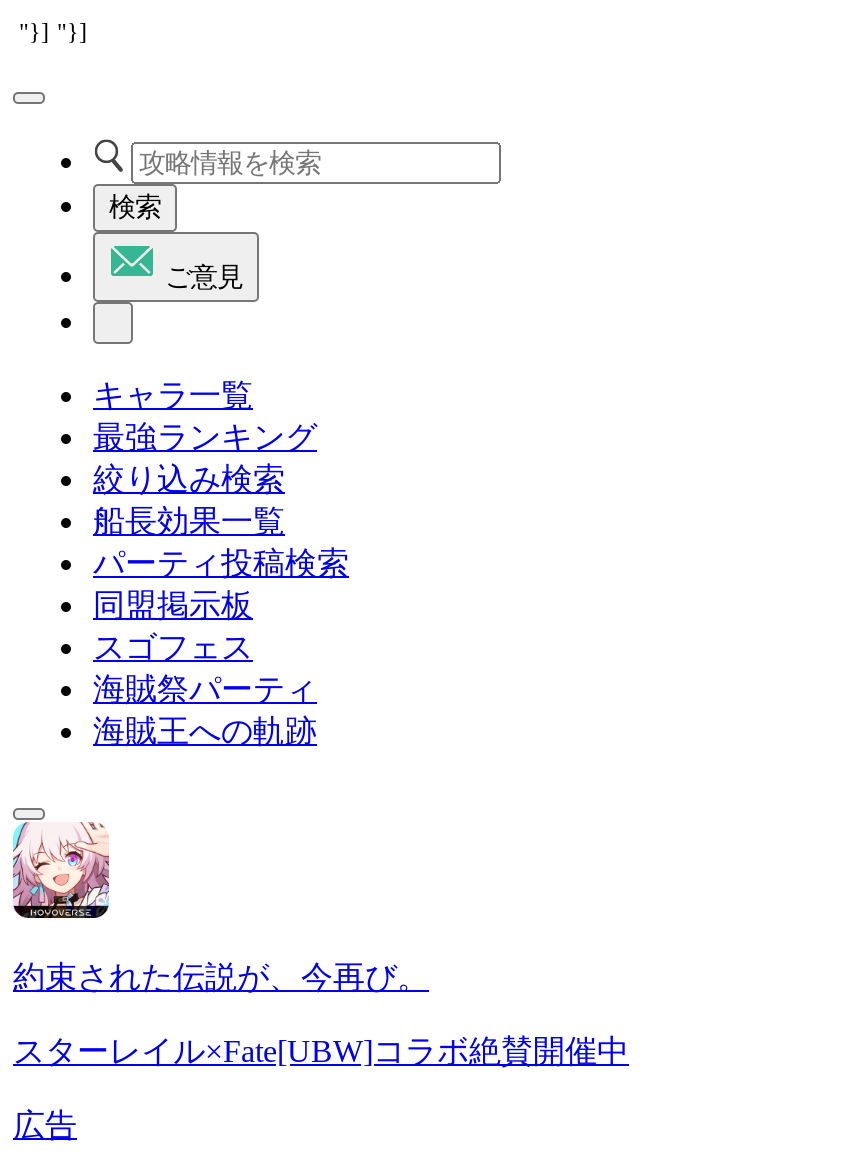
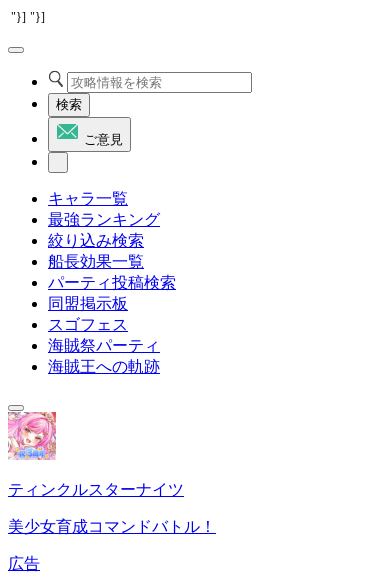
[11,820,429,994] [image] | 約束された伝説が、今再び。 -> [7,411,184,498] [image] | ティンクルスターナイツ
[13,1034,629,1068] スターレイル×Fate[UBW]コラボ絶賛開催中 -> [8,518,216,535] 美少女育成コマンドバトル！

